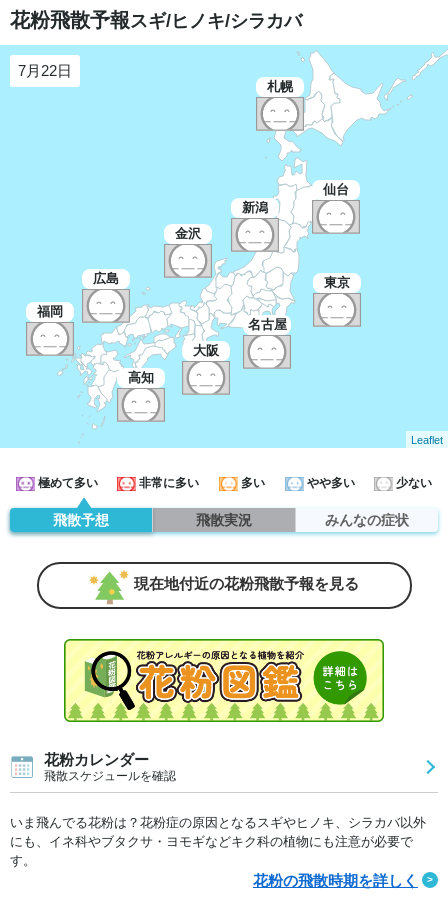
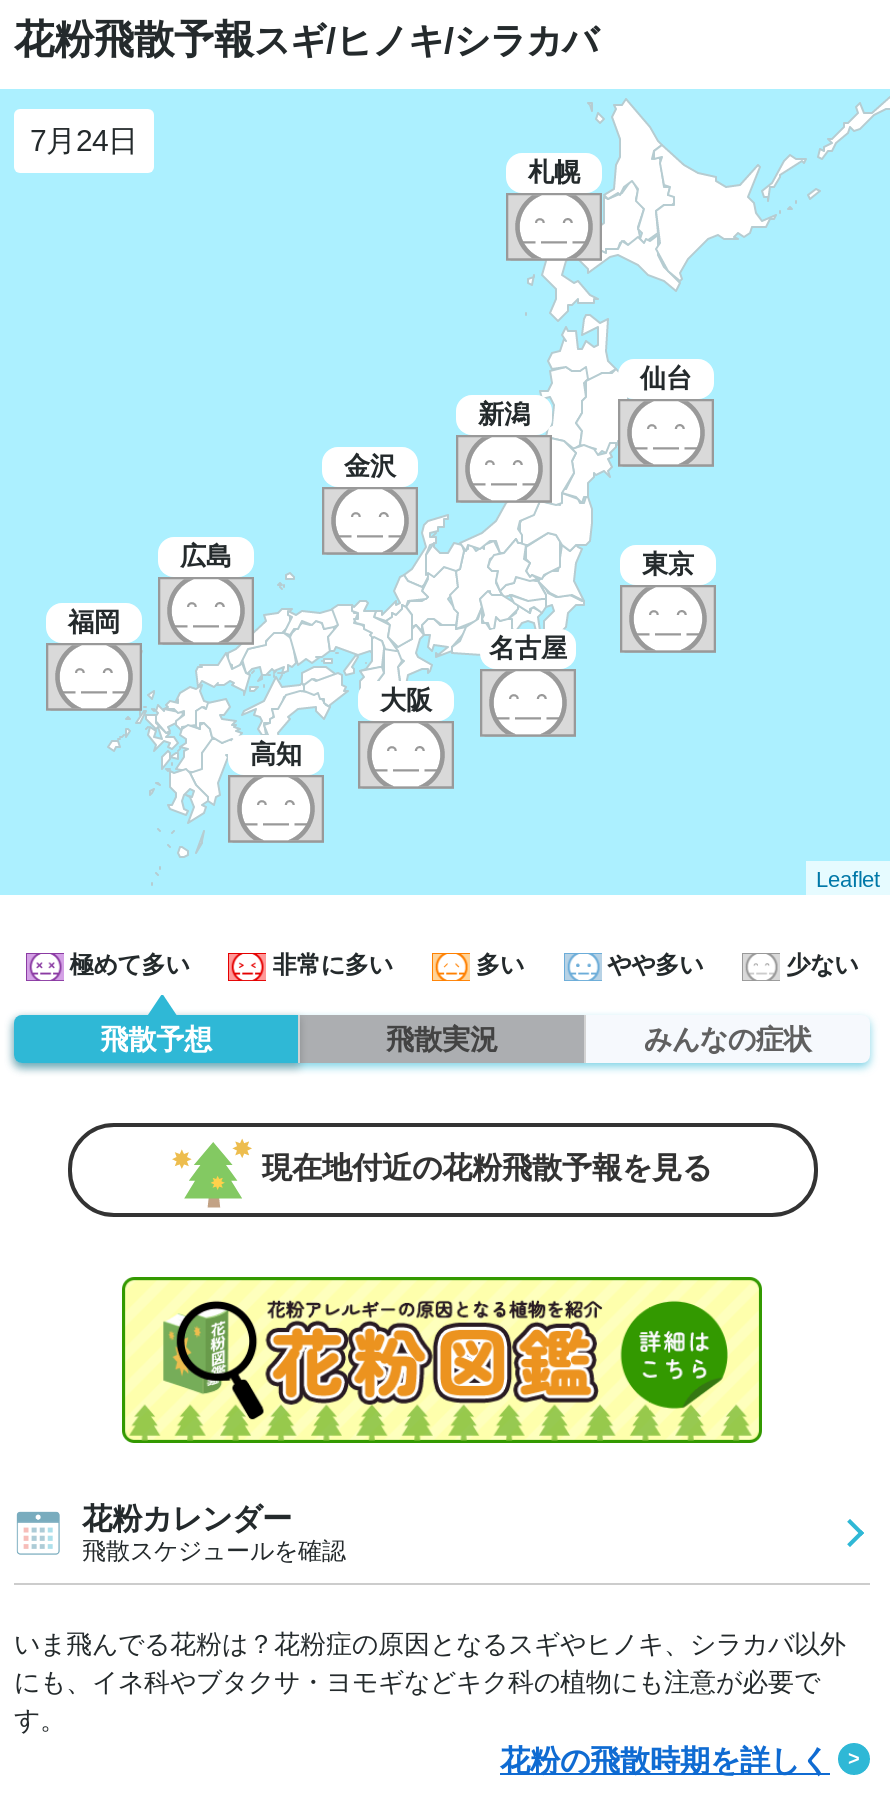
[18,62,72,79] 7月22日 -> [30,123,138,157] 7月24日

